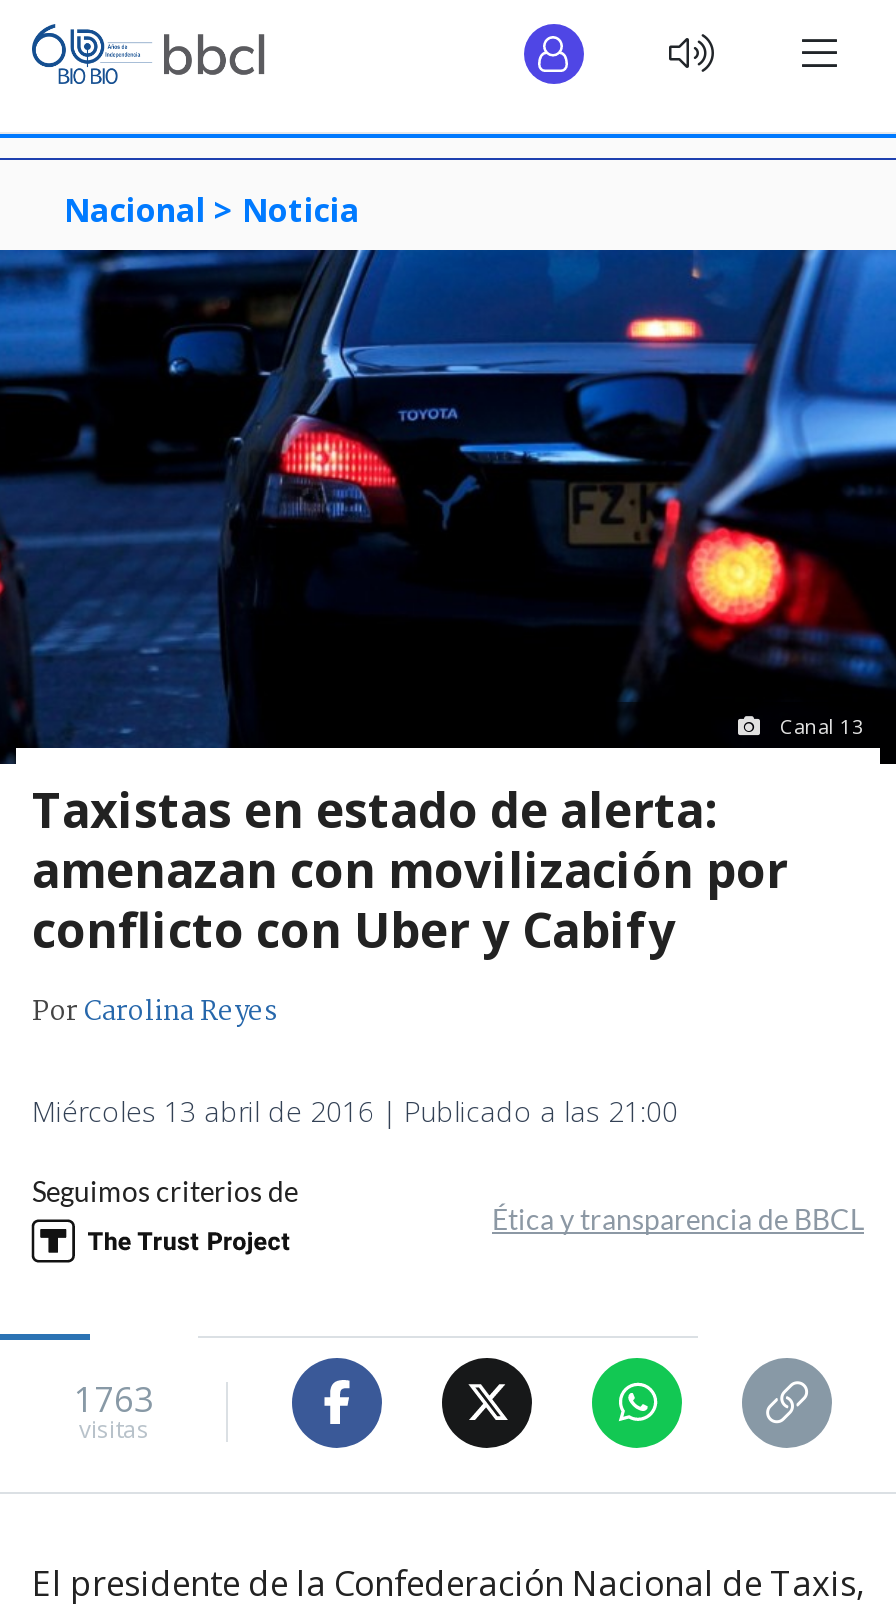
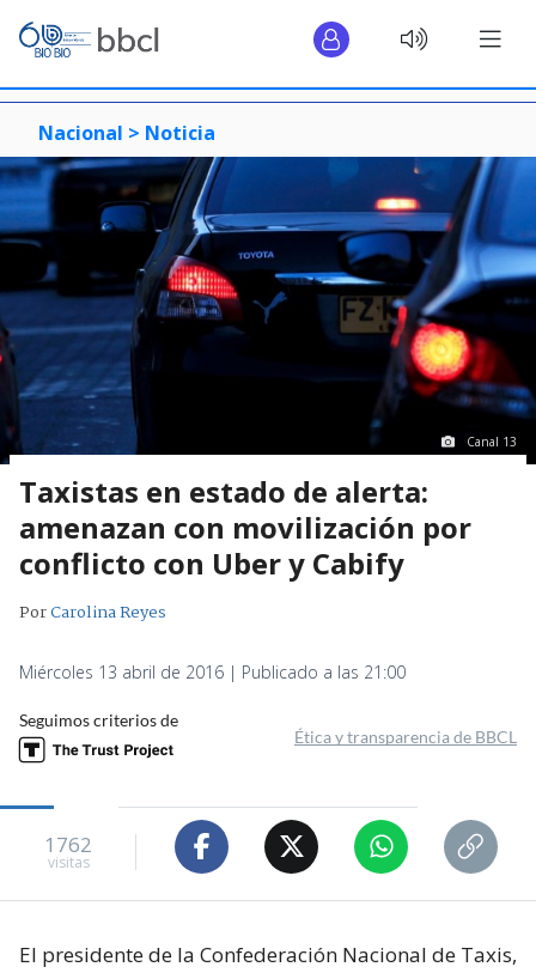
[74,1377,154,1423] 1763 -> [44,831,92,858] 1762

